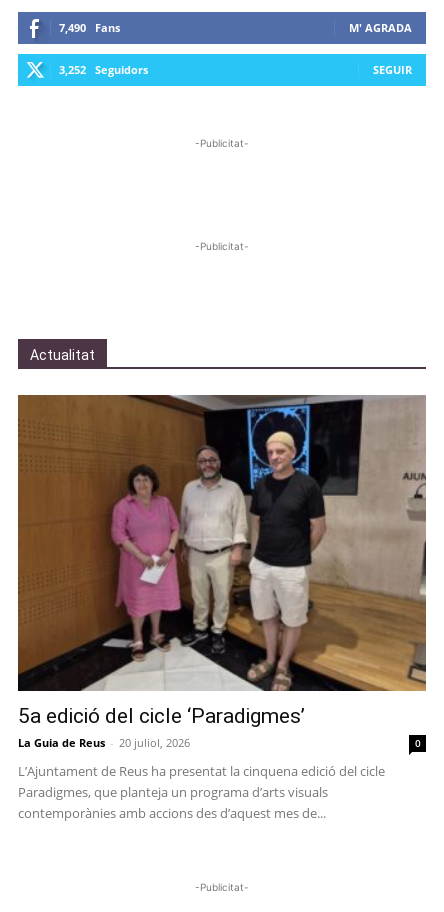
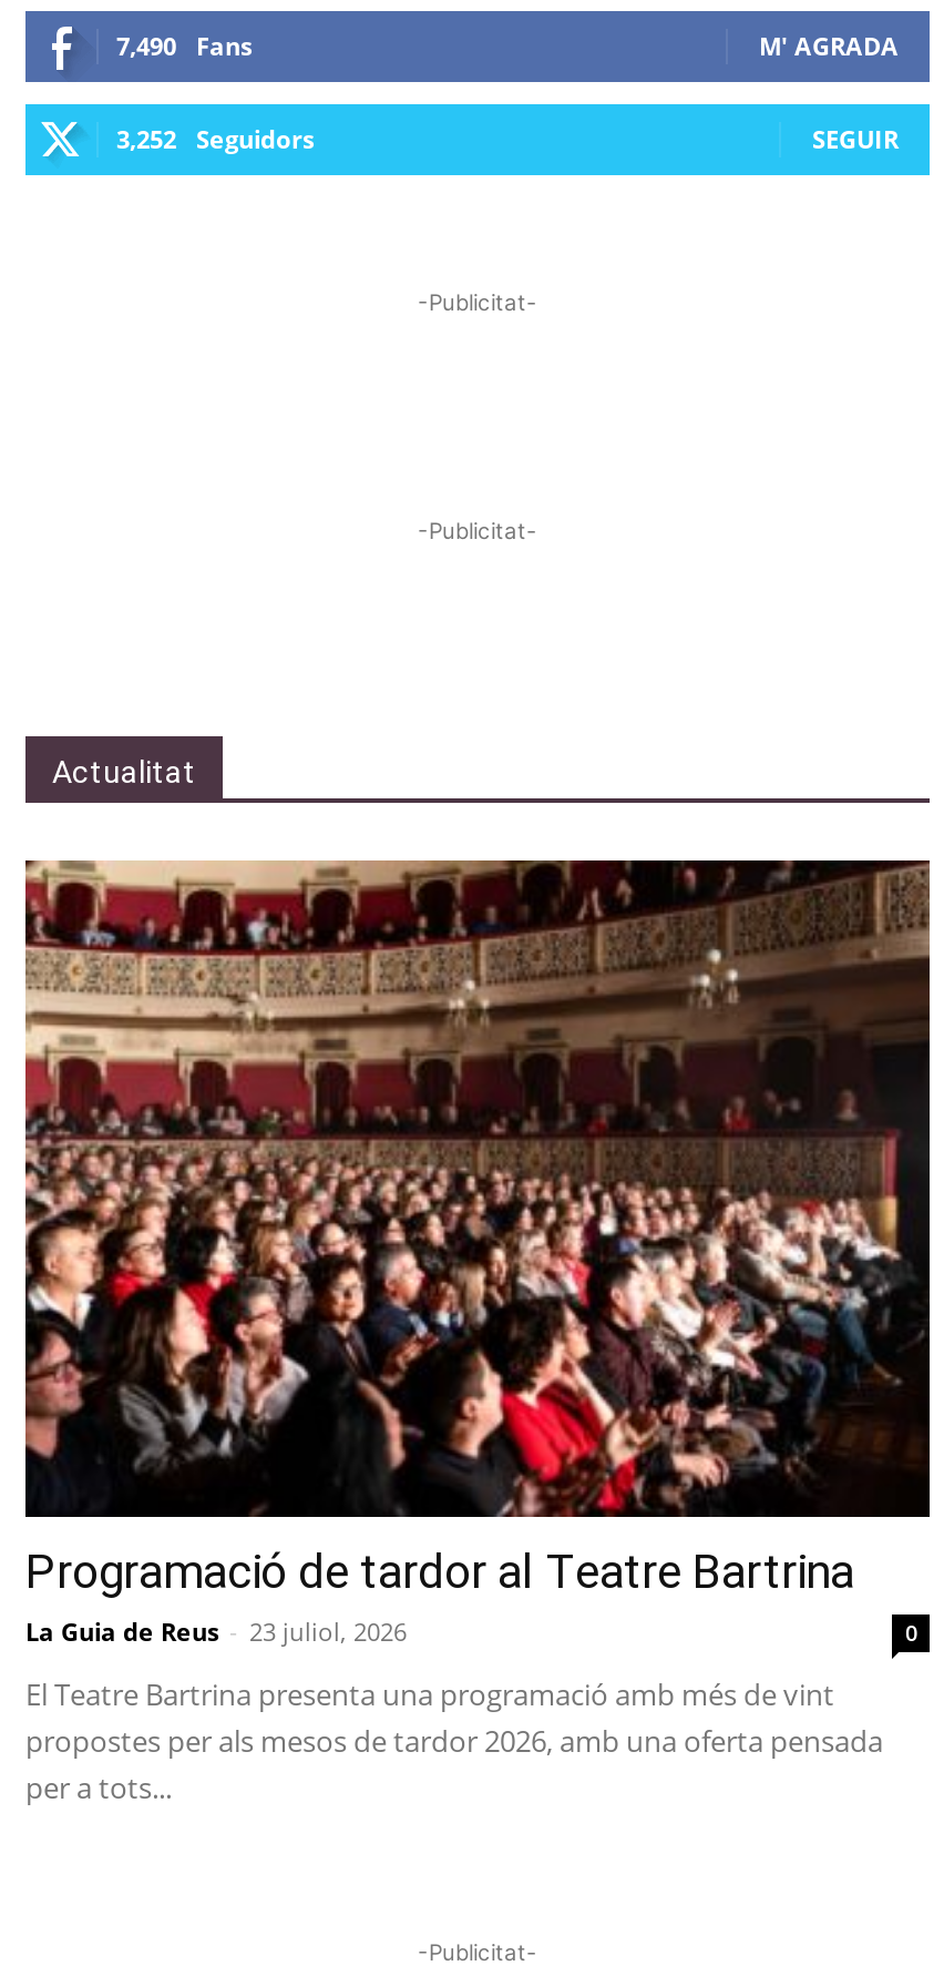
[17,394,427,750] [image] | 5a edició del cicle ‘Paradigmes’ | La Guia de Reus - 20 juliol, 2026 -> [23,860,932,1647] [image] | Programació de tardor al Teatre Bartrina | La Guia de Reus - 23 juliol, 2026
[18,762,385,822] L’Ajuntament de Reus ha presentat la cinquena edició del cicle | Paradigmes, que planteja un programa d’arts visuals | contemporànies amb accions des d’aquest mes de... -> [25,1674,883,1807] El Teatre Bartrina presenta una programació amb més de vint | propostes per als mesos de tardor 2026, amb una oferta pensada | per a tots...

